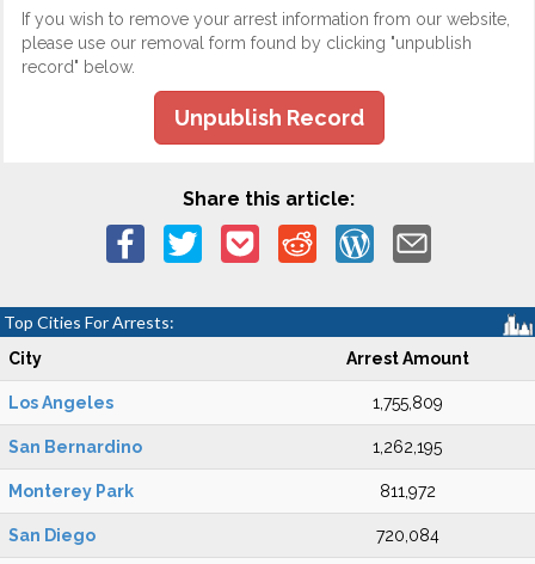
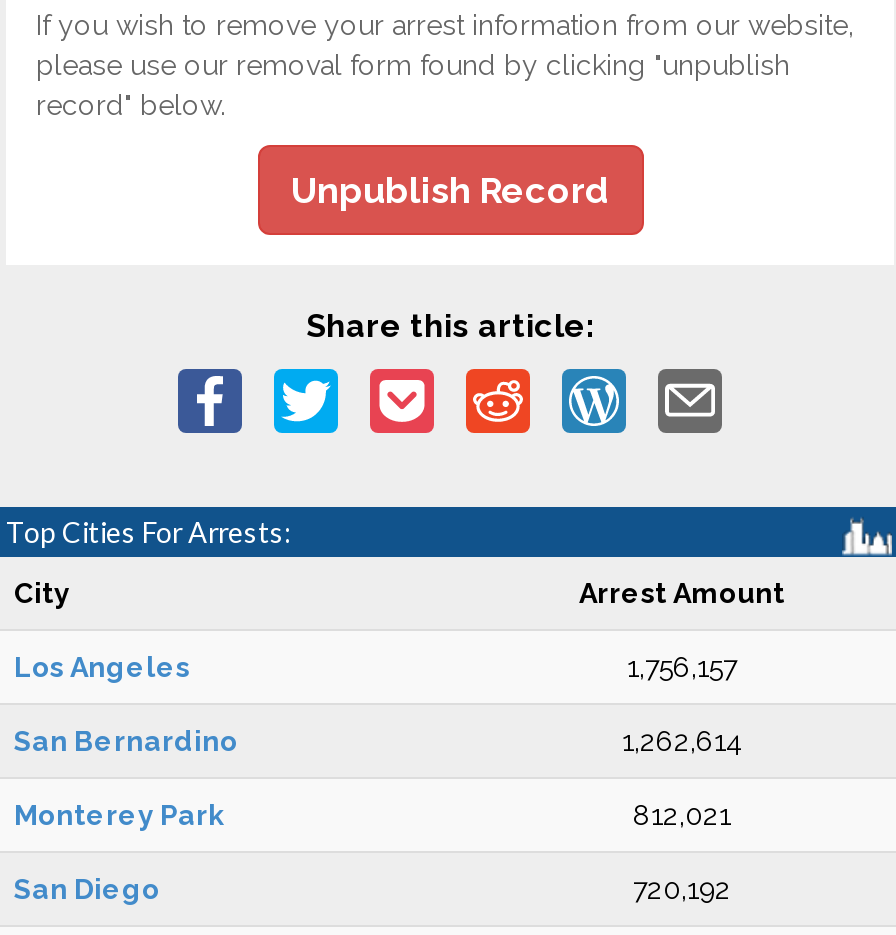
[372,393,442,412] 1,755,809 -> [627,651,737,683] 1,756,157
[373,437,442,456] 1,262,195 -> [622,725,742,757] 1,262,614
[379,482,435,501] 811,972 -> [633,799,731,831] 812,021
[376,526,439,545] 720,084 -> [633,873,731,905] 720,192

